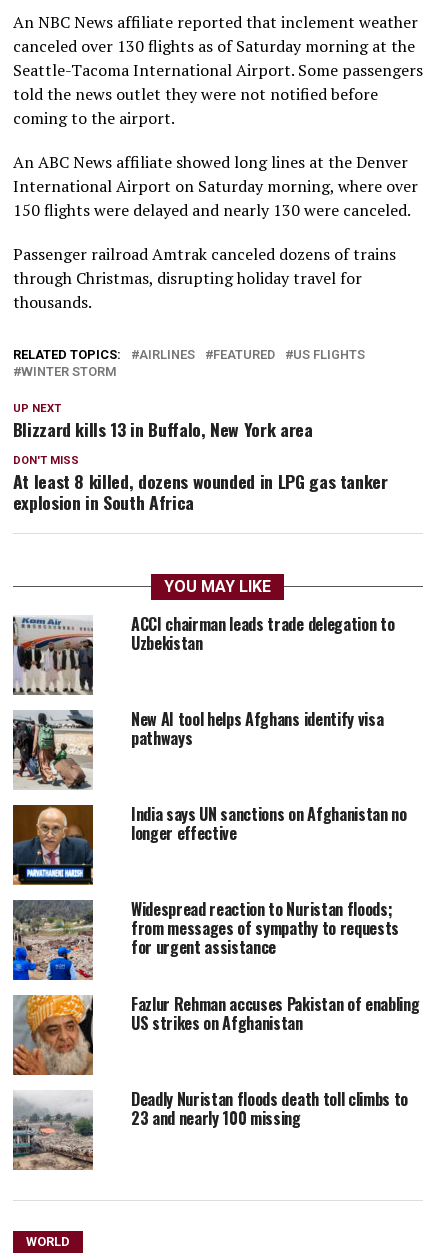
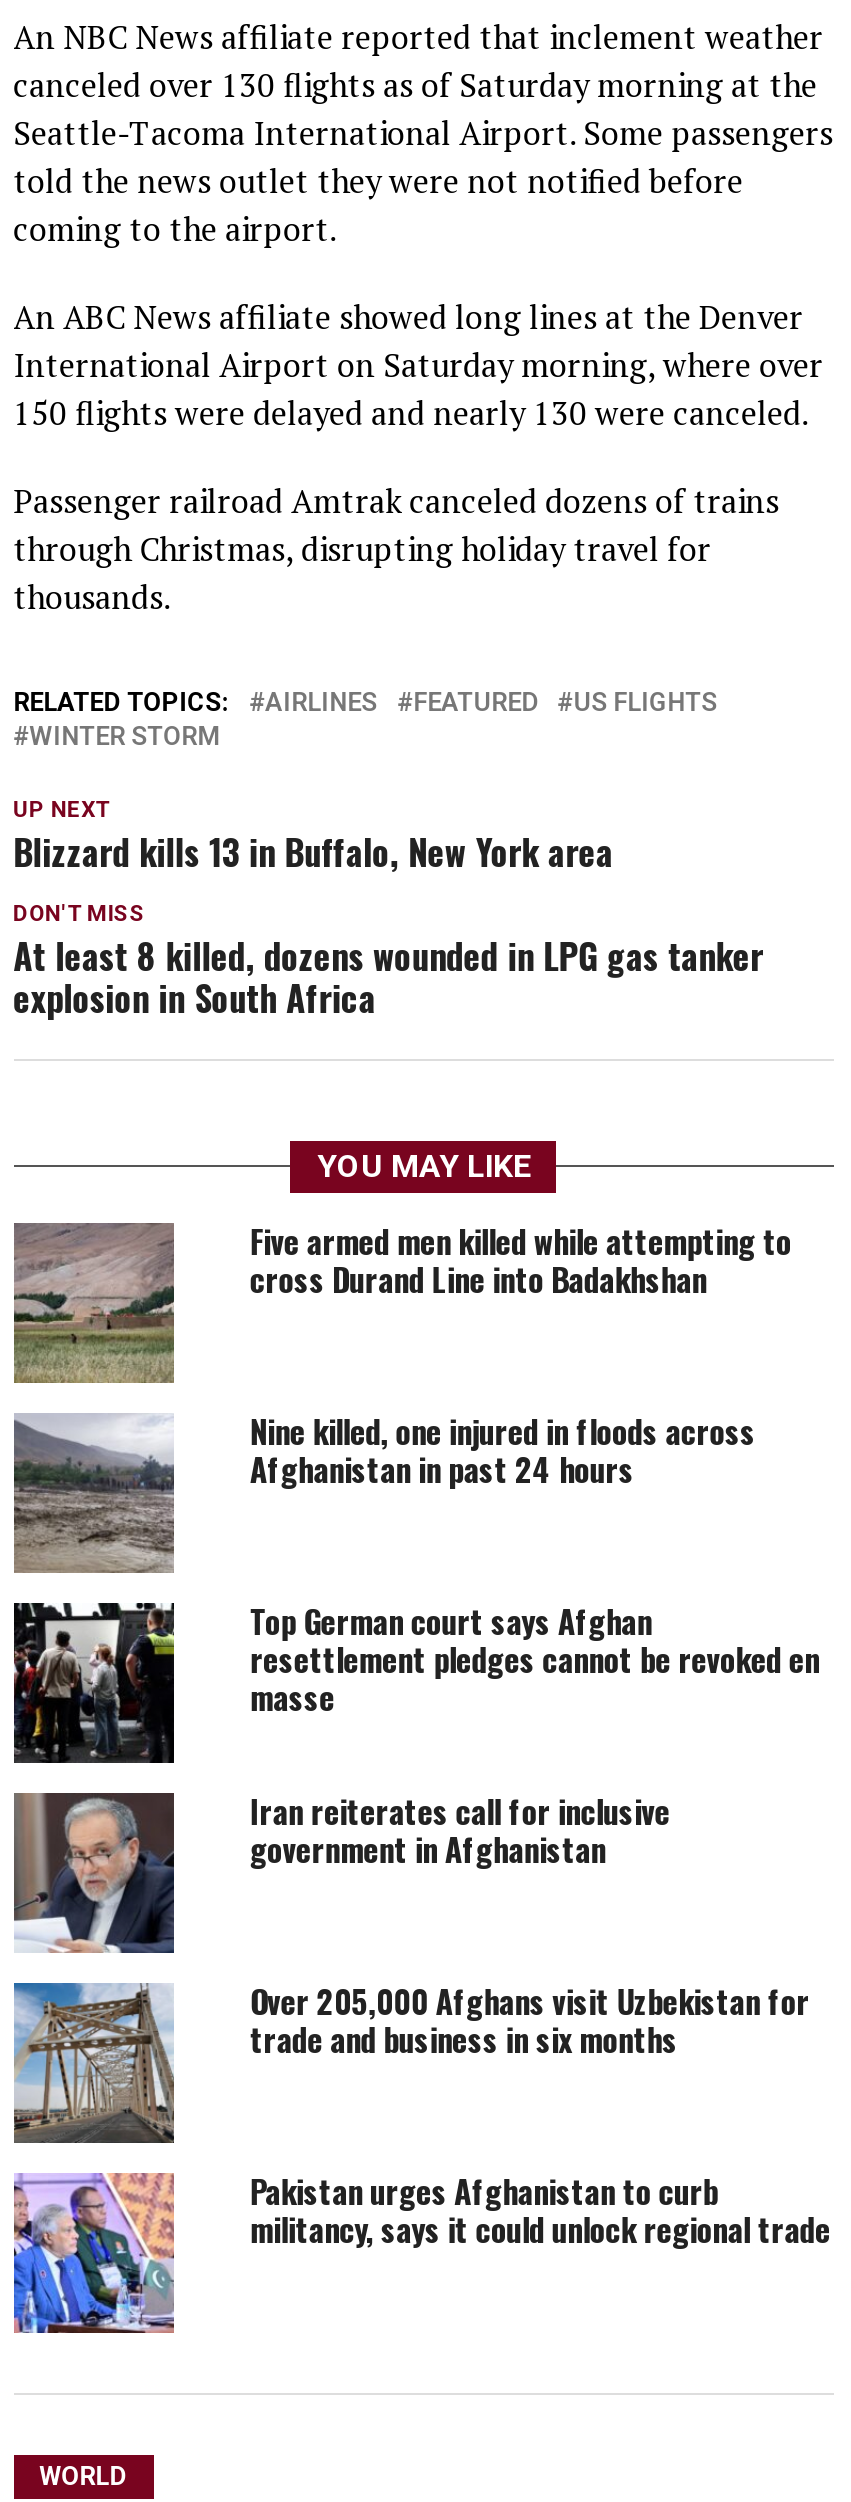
[12,612,394,695] [image] | ACCI chairman leads trade delegation to | Uzbekistan -> [12,1217,792,1383] [image] | Five armed men killed while attempting to | cross Durand Line into Badakhshan
[12,707,383,789] [image] | New AI tool helps Afghans identify visa | pathways -> [14,1407,756,1573] [image] | Nine killed, one injured in floods across | Afghanistan in past 24 hours
[12,802,407,886] [image] | India says UN sanctions on Afghanistan no | longer effective -> [12,1597,820,1765] [image] | Top German court says Afghan | resettlement pledges cannot be revoked en | masse
[12,897,399,981] [image] | Widespread reaction to Nuristan floods; | from messages of sympathy to requests | for urgent assistance -> [12,1787,670,1955] [image] | Iran reiterates call for inclusive | government in Afghanistan
[12,992,419,1076] [image] | Fazlur Rehman accuses Pakistan of enabling | US strikes on Afghanistan -> [14,1977,810,2145] [image] | Over 205,000 Afghans visit Uzbekistan for | trade and business in six months
[12,1087,408,1171] [image] | Deadly Nuristan floods death toll climbs to | 23 and nearly 100 missing -> [12,2167,830,2335] [image] | Pakistan urges Afghanistan to curb | militancy, says it could unlock regional trade

